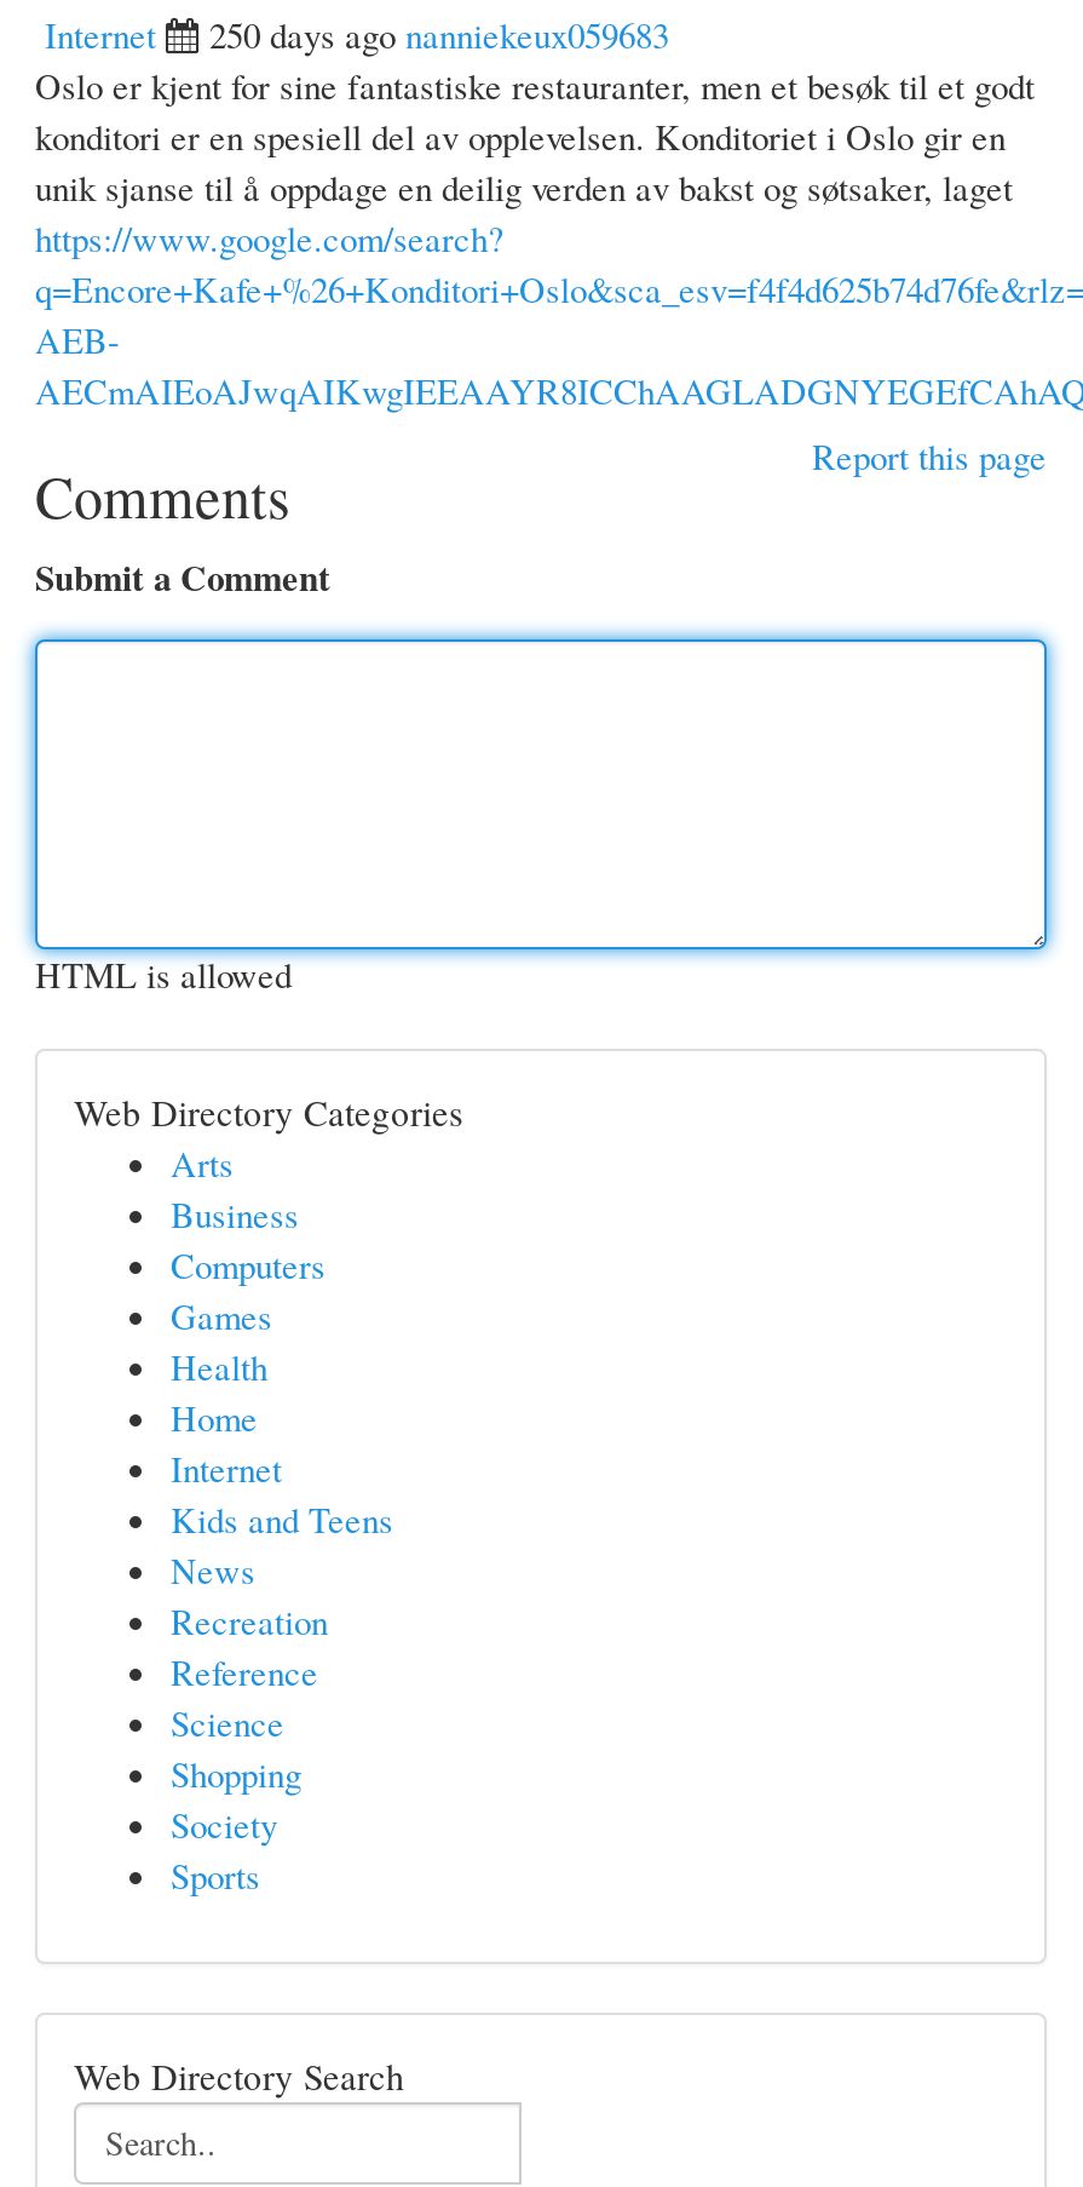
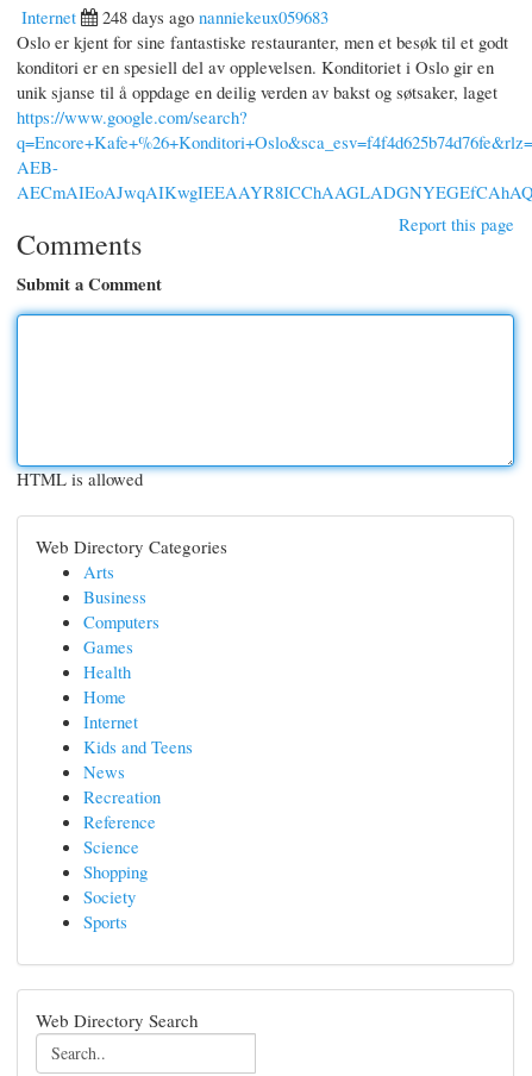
[209,10,669,58] 250 days ago nanniekeux059683 -> [102,5,328,29] 248 days ago nanniekeux059683

